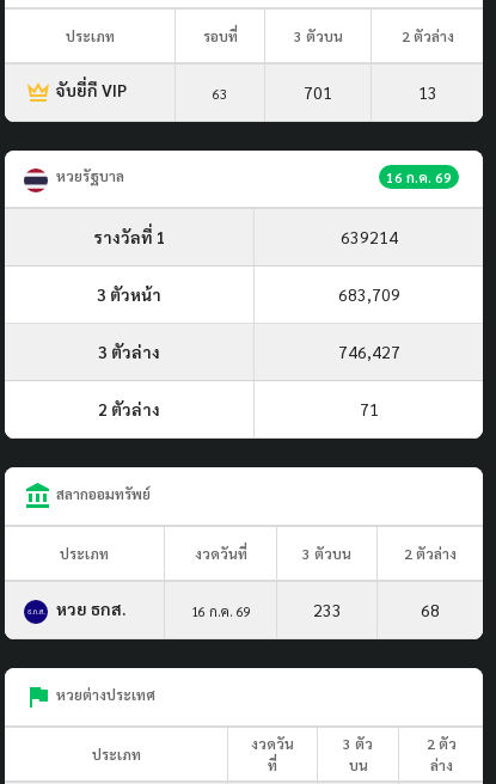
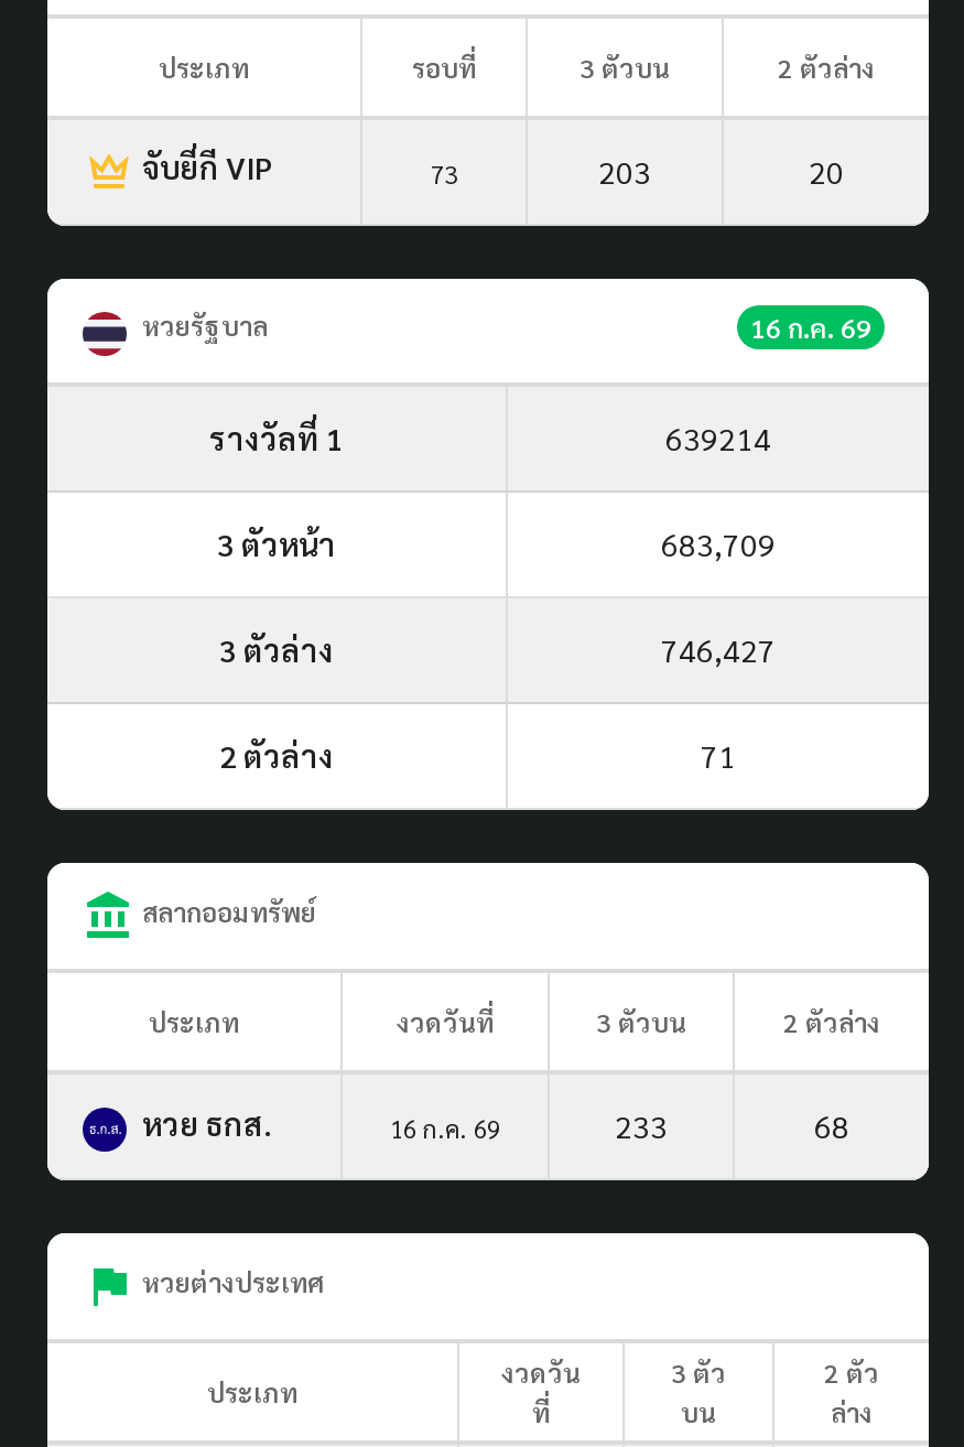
[213,85,227,103] 63 -> [431,157,457,190] 73
[304,81,332,103] 701 -> [598,151,651,190] 203
[418,81,437,103] 13 -> [809,151,844,190] 20

